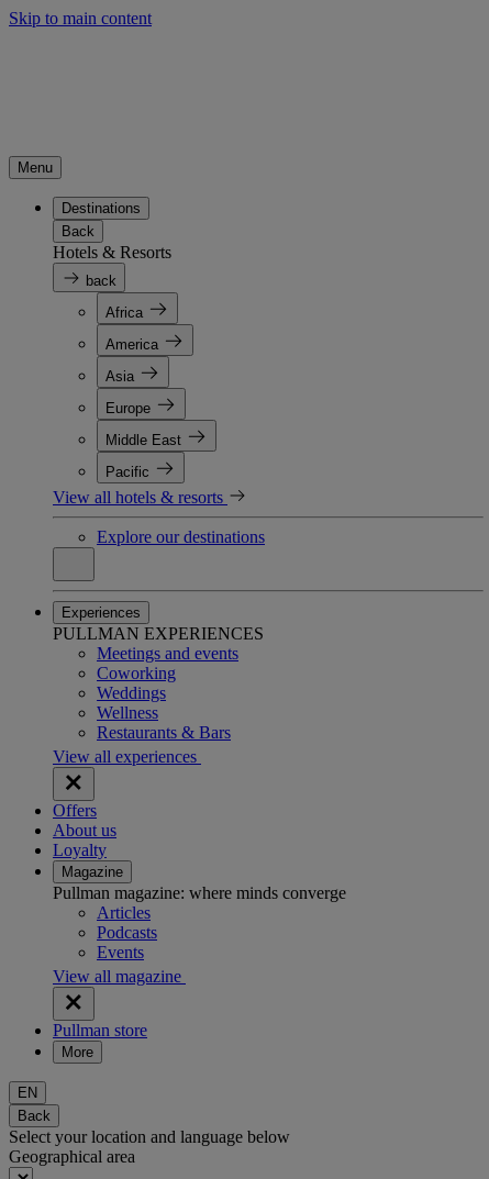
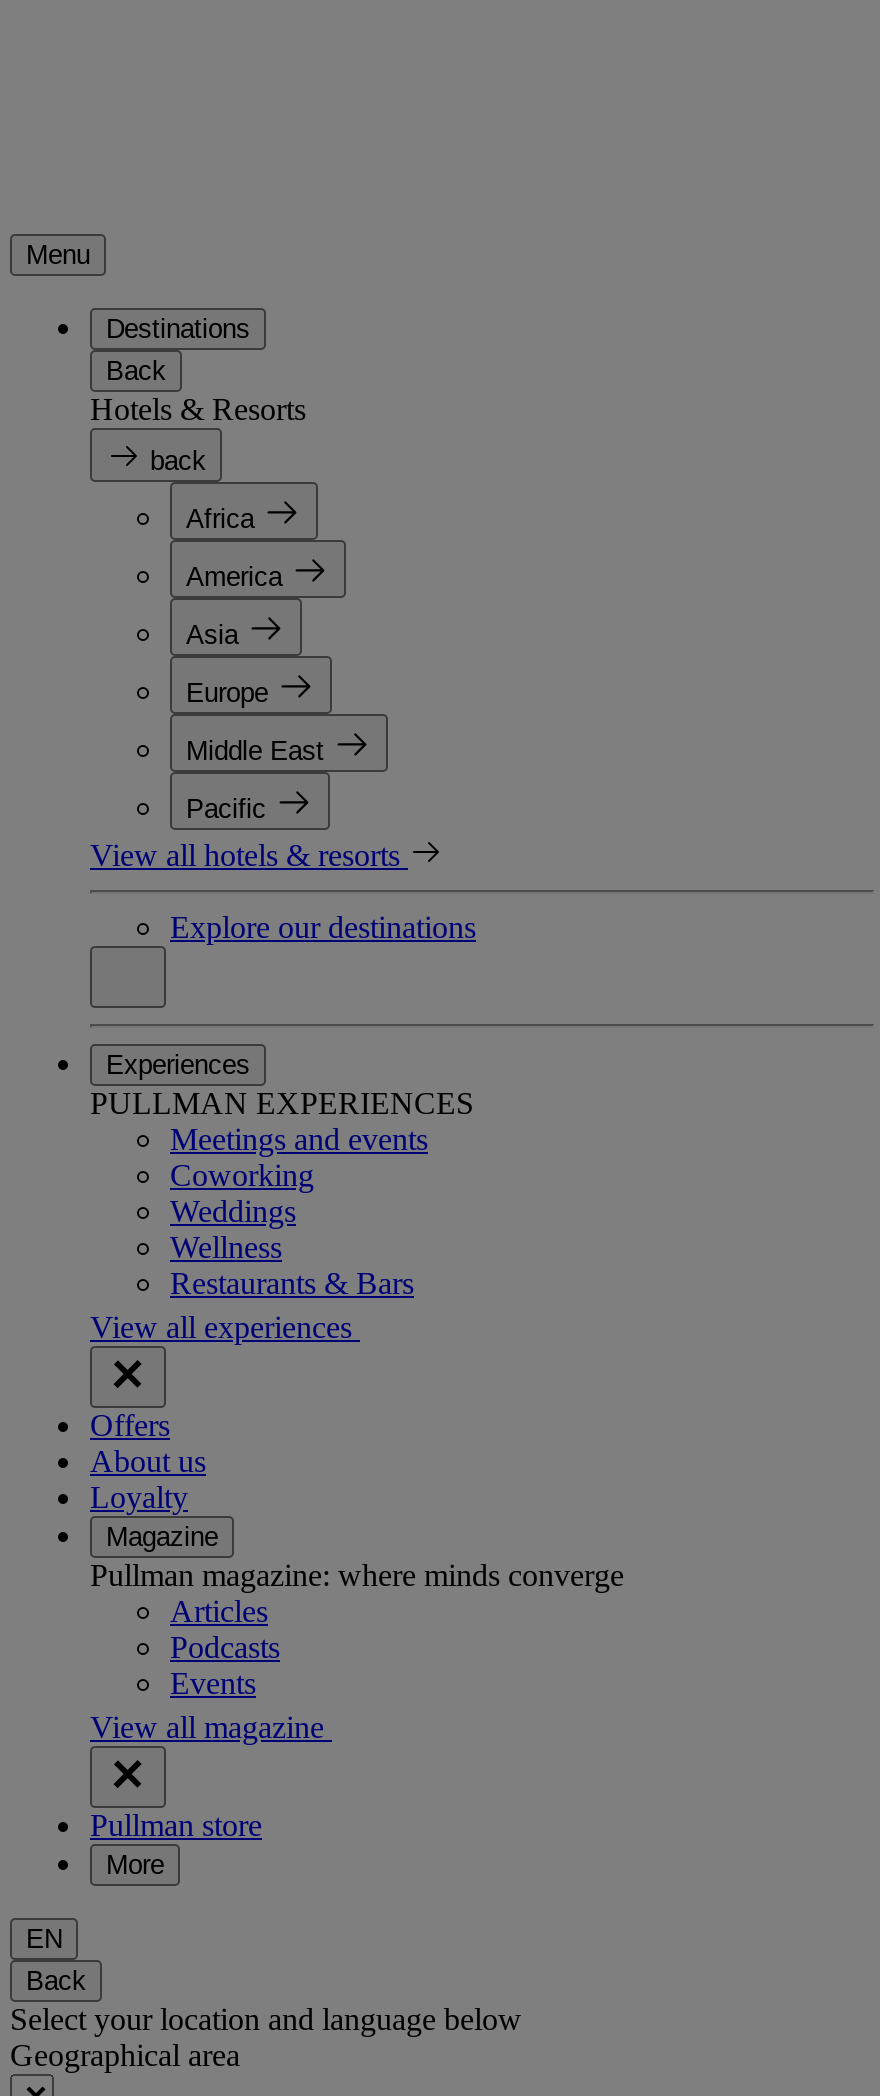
[9,9,152,27] Skip to main content -> none

